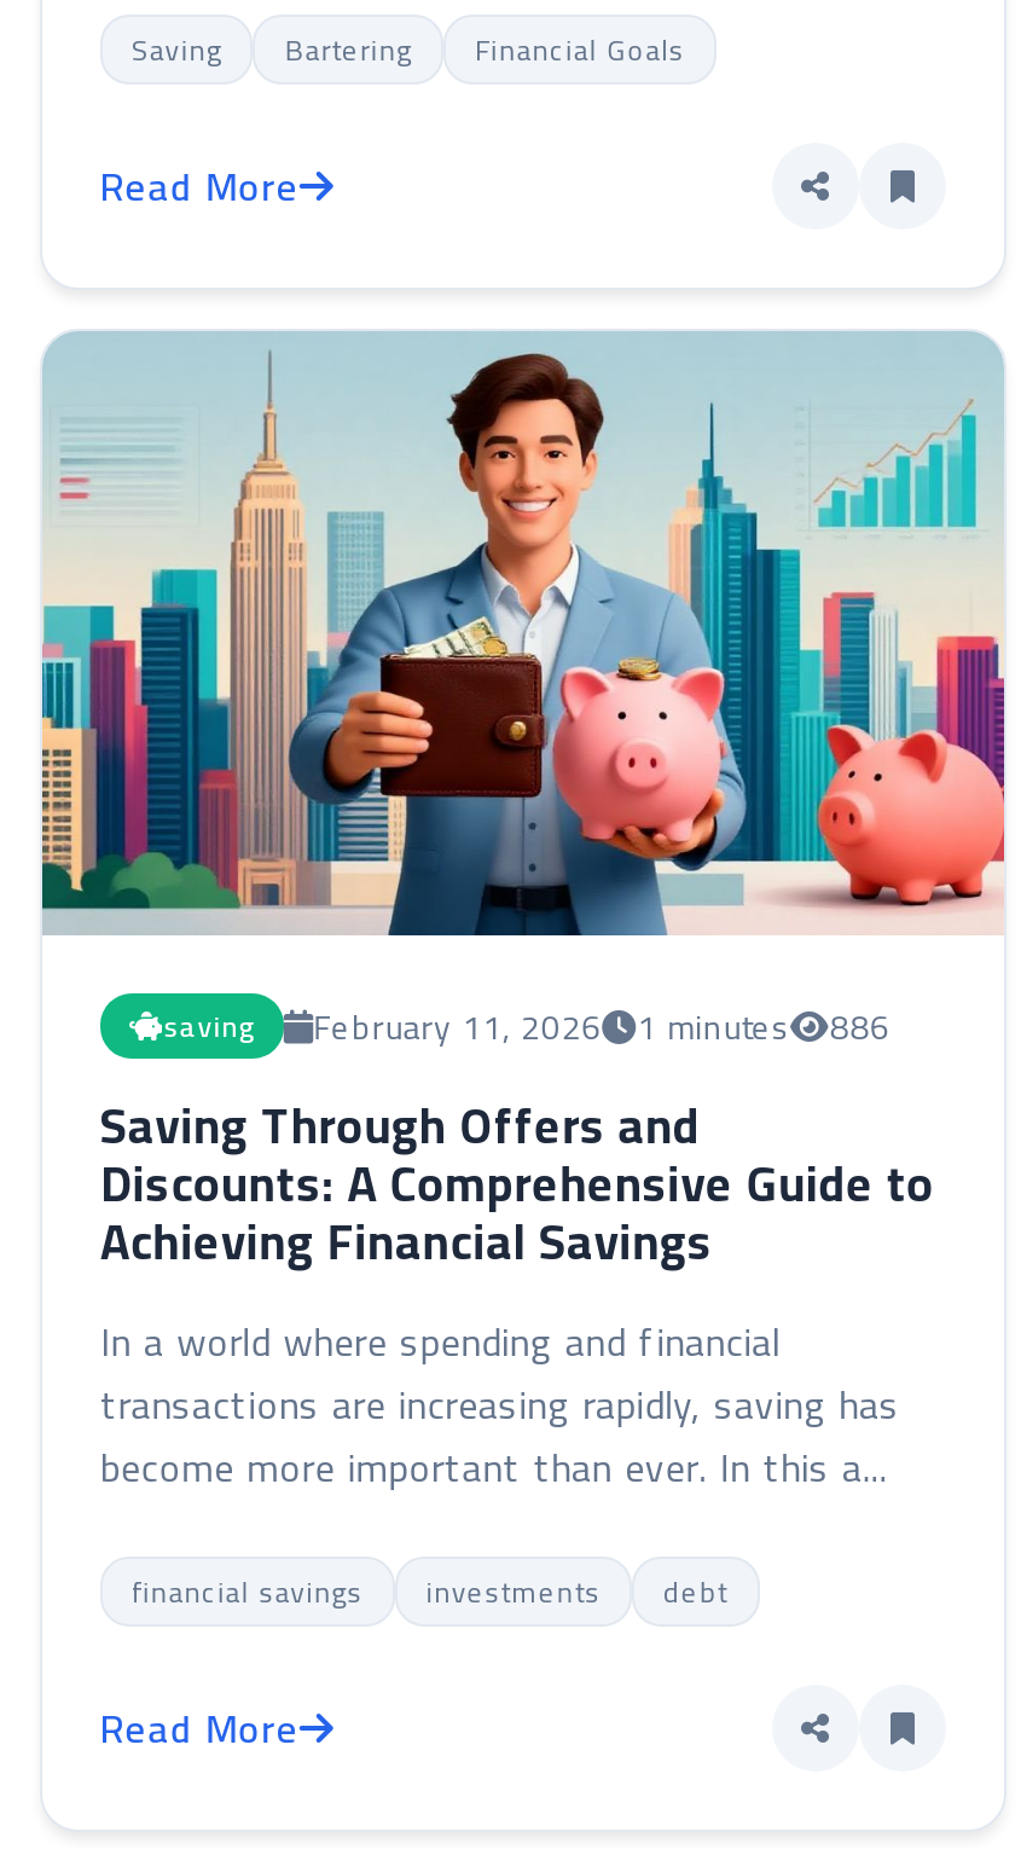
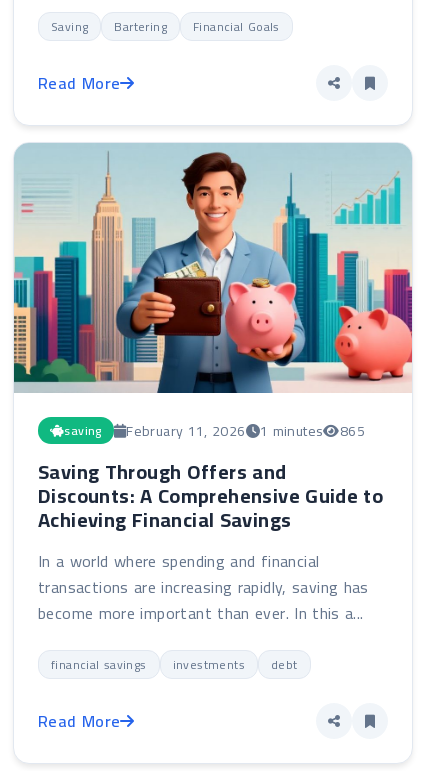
[164,995,891,1057] saving February 11, 2026 1 minutes 886 -> [64,417,365,443] saving February 11, 2026 1 minutes 865

